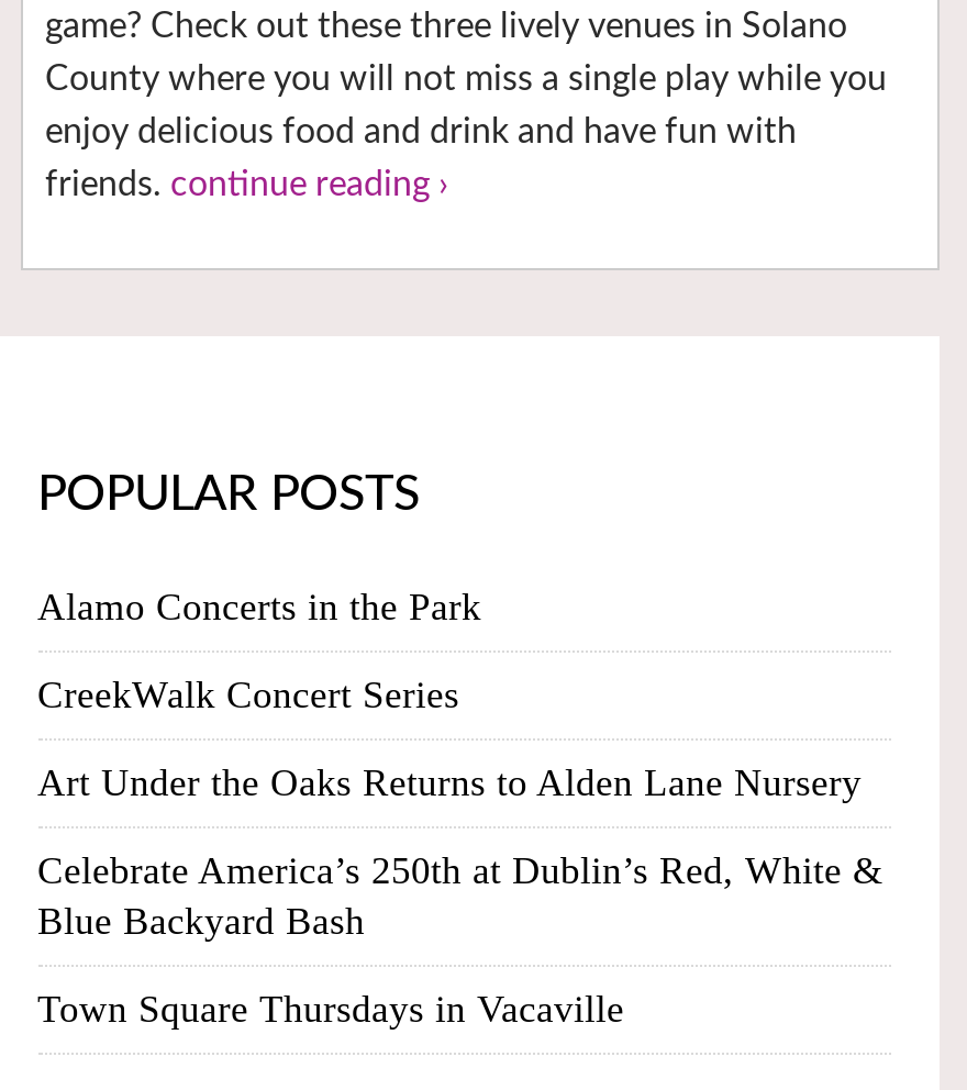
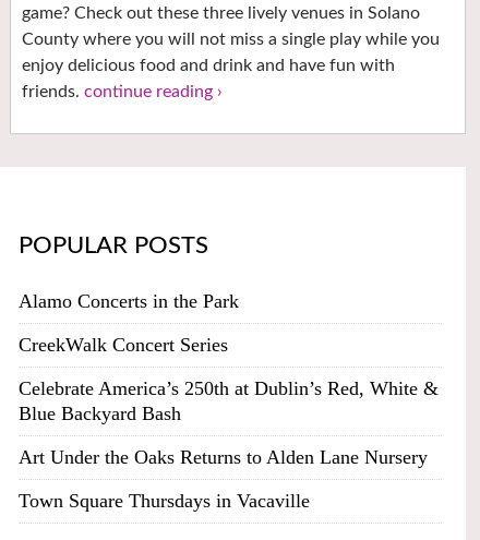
moved [37,760,862,804] -> [18,446,427,468]: Art Under the Oaks Returns to Alden Lane Nursery
moved [37,848,883,943] -> [18,377,438,424]: Celebrate America’s 250th at Dublin’s Red, White & | Blue Backyard Bash

